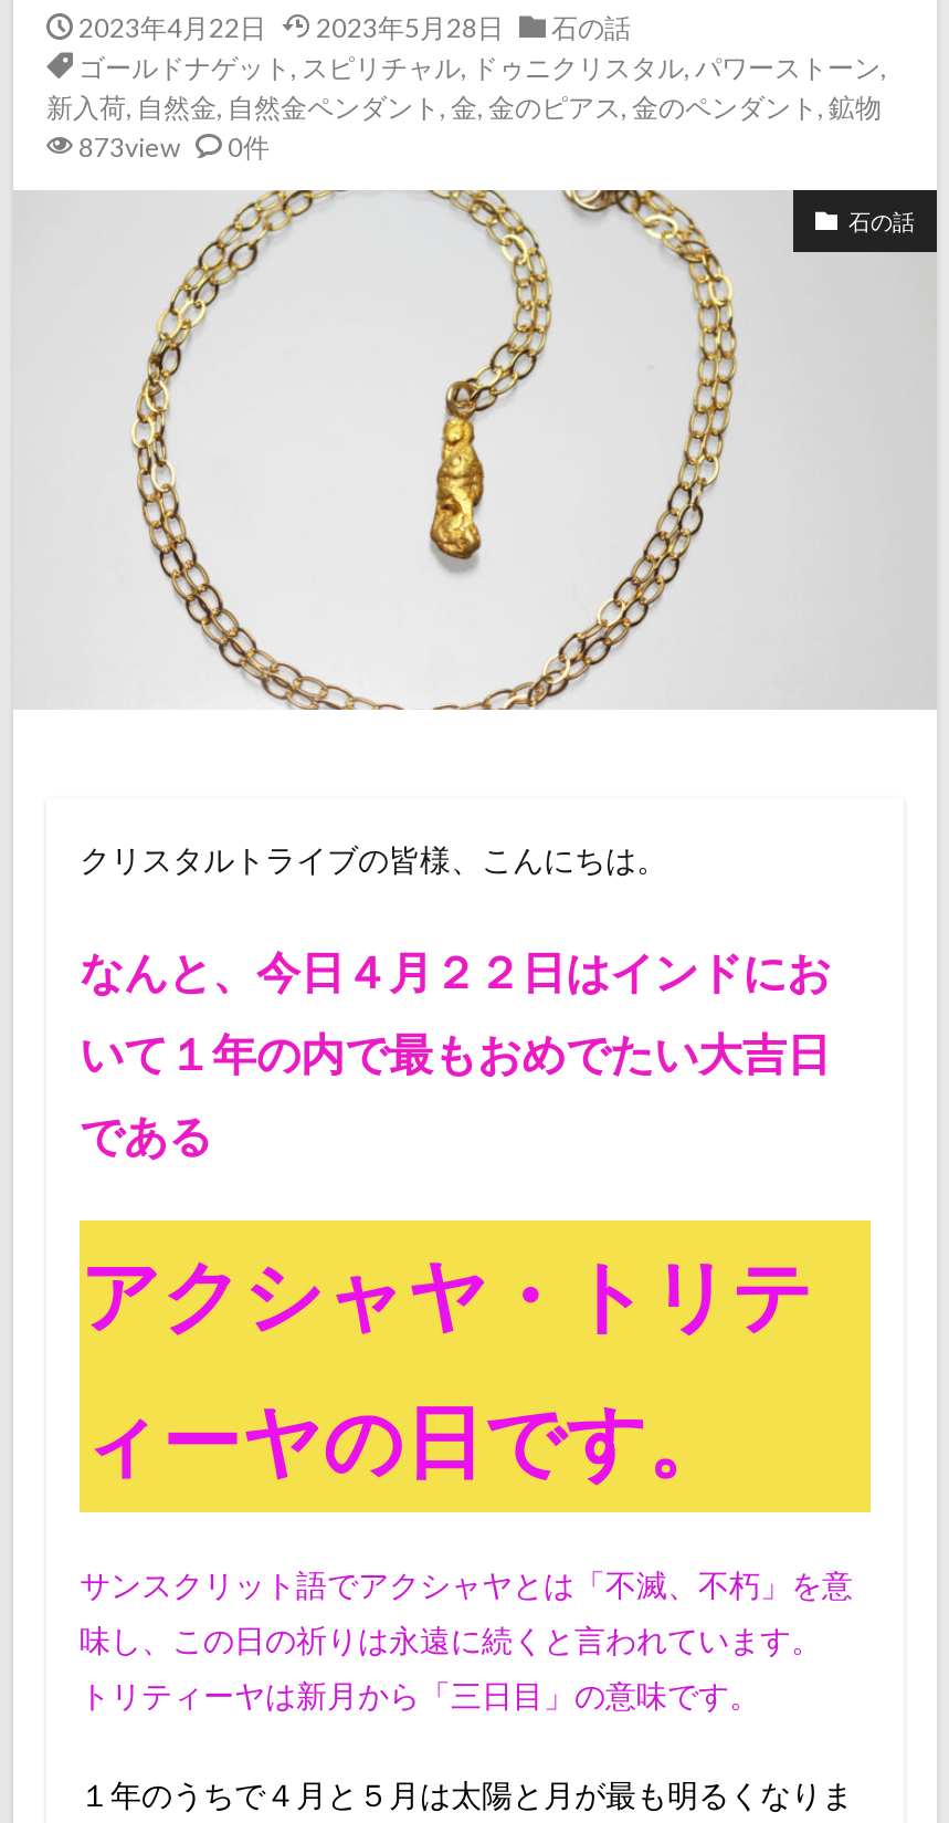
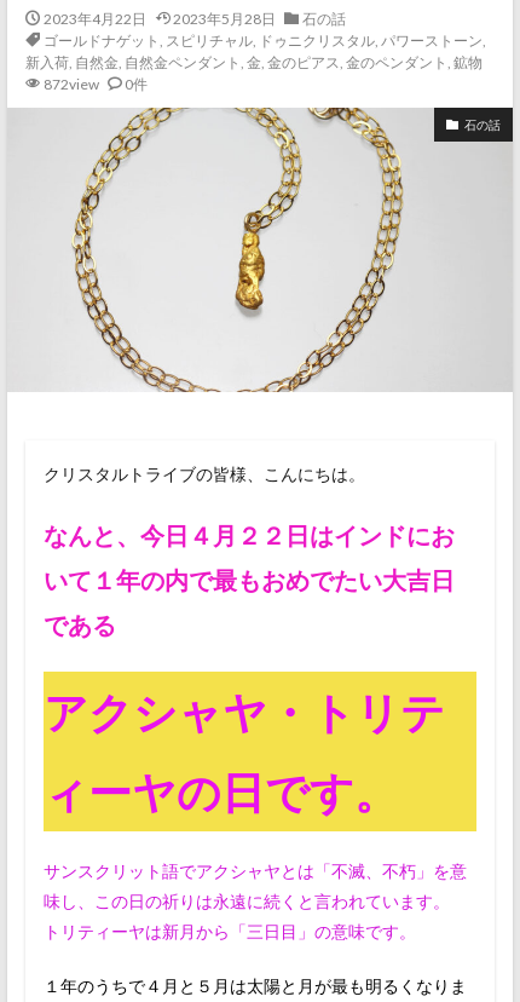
[78,130,270,164] 873view 0件 -> [43,75,148,93] 872view 0件

